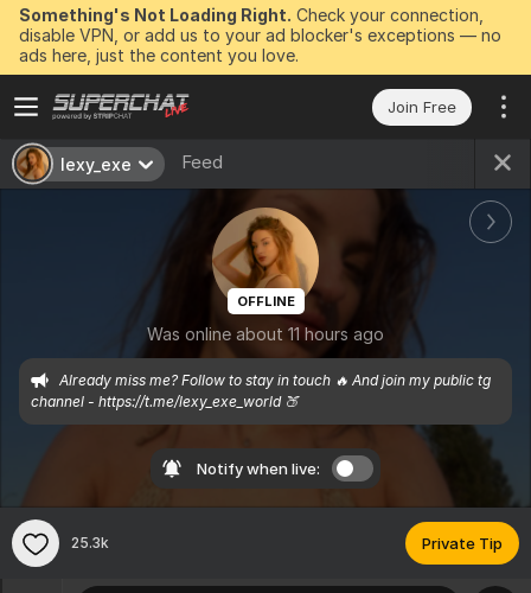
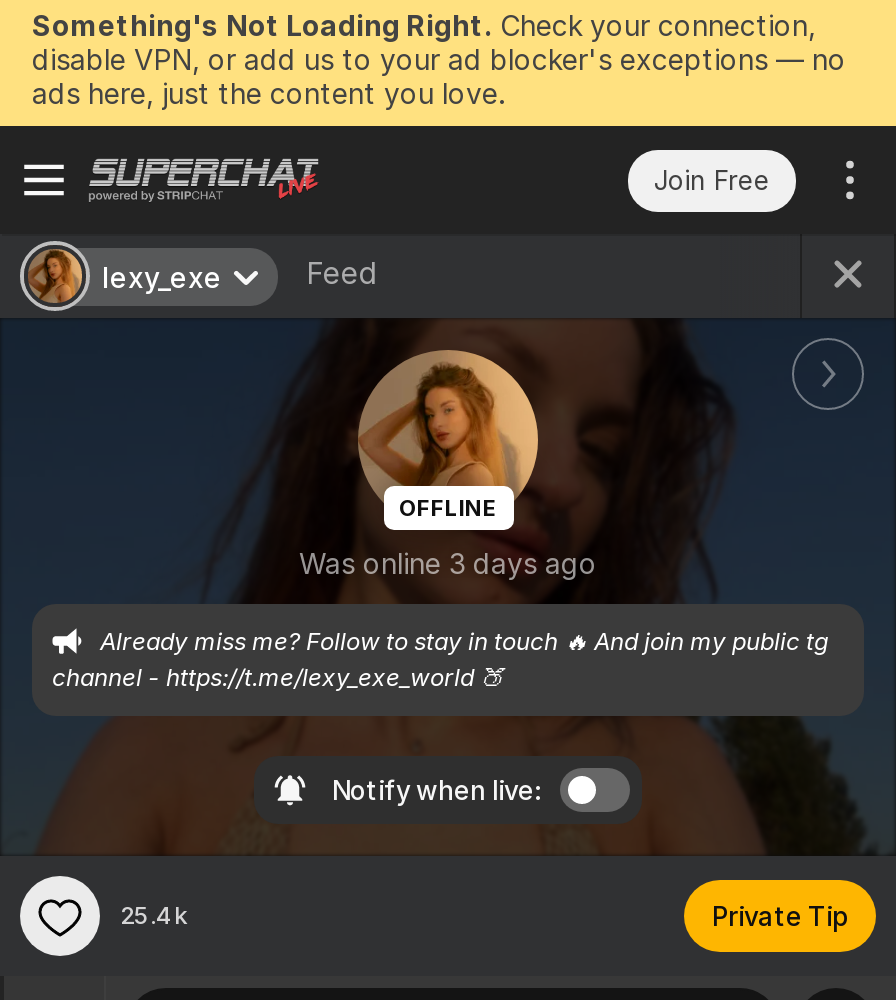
[147,324,384,344] Was online about 11 hours ago -> [299,546,597,580] Was online 3 days ago
[71,534,109,552] 25.3k -> [120,900,188,930] 25.4k

